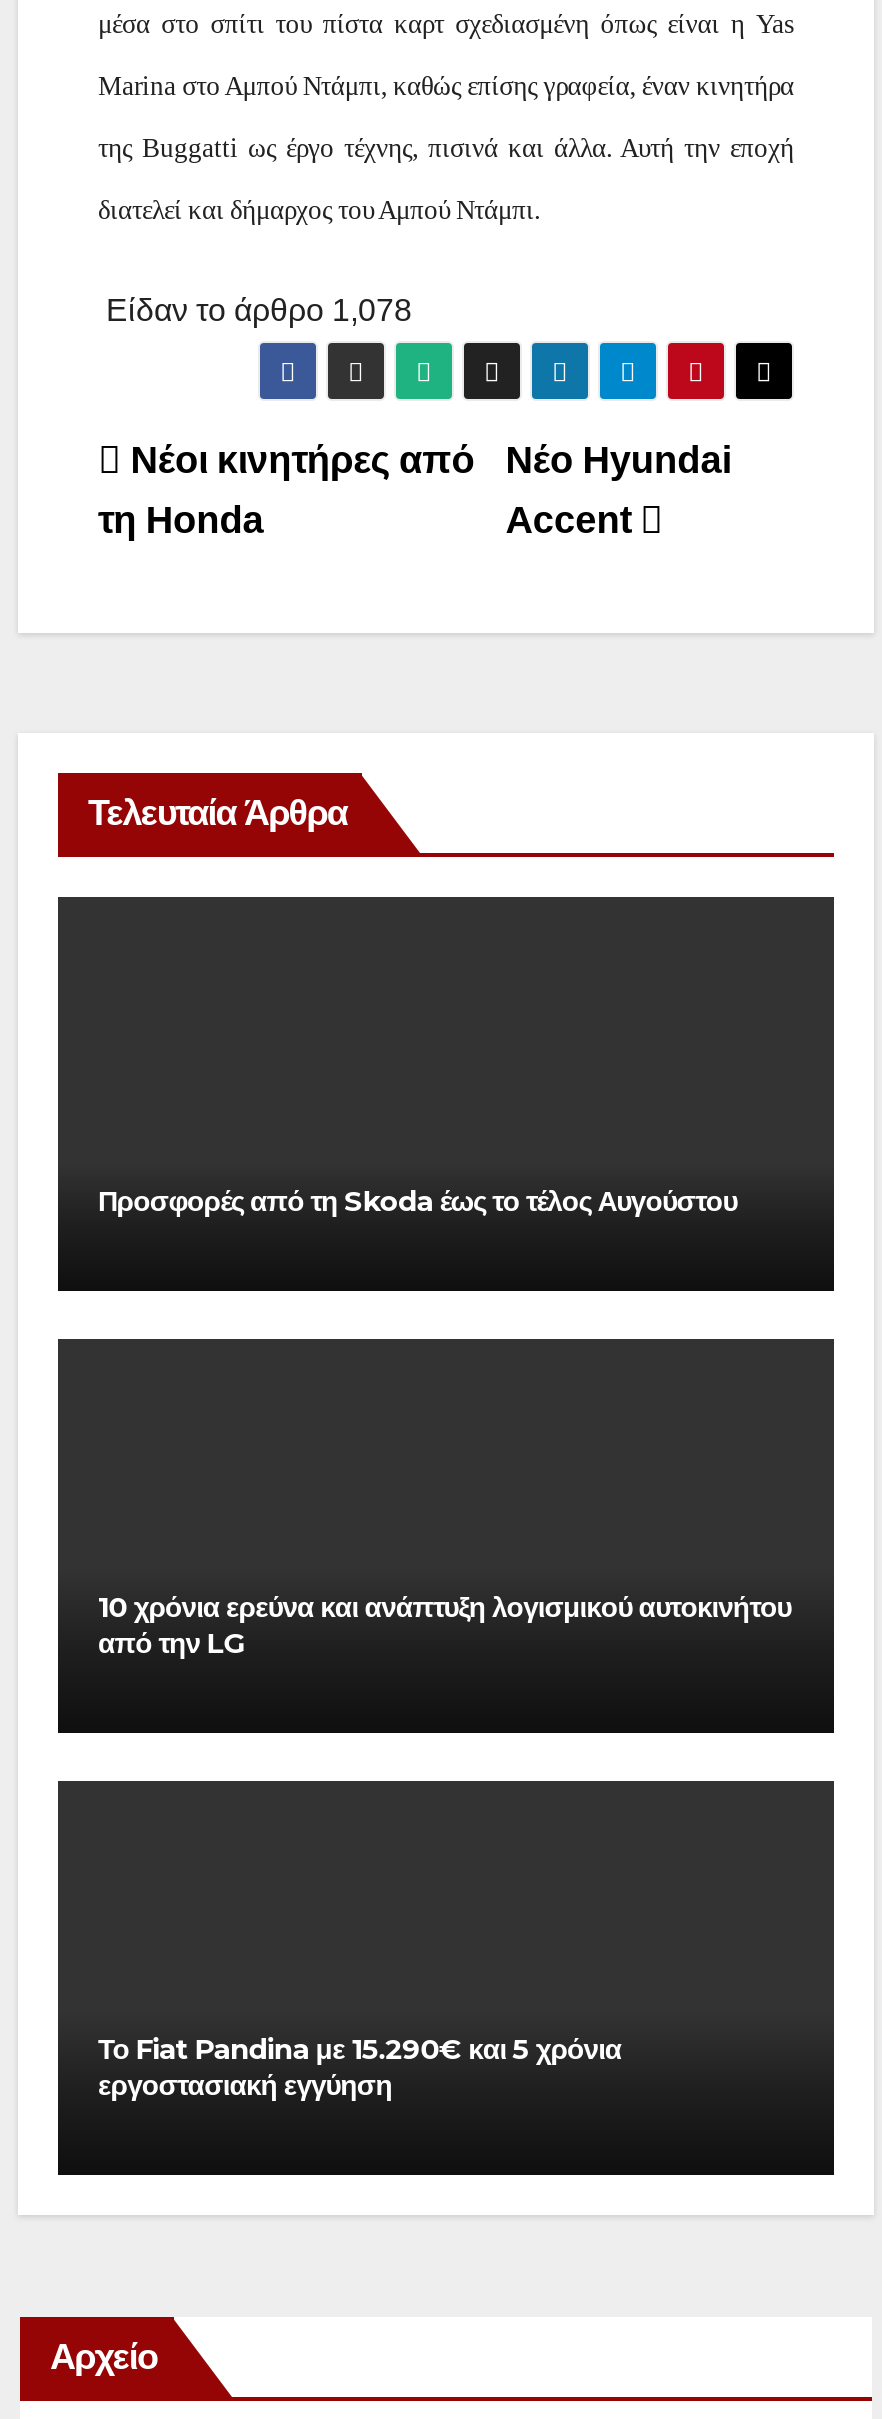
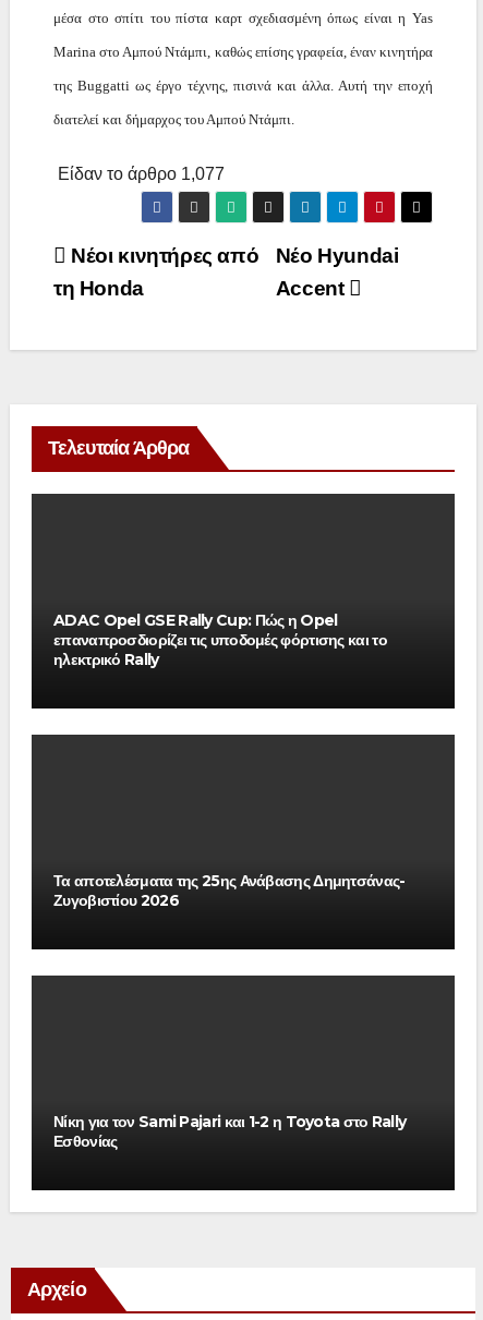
[106,293,412,327] Είδαν το άρθρο 1,078 -> [58,165,225,183] Είδαν το άρθρο 1,077
[98,1183,737,1219] Προσφορές από τη Skoda έως το τέλος Αυγούστου -> [53,610,387,669] ADAC Opel GSE Rally Cup: Πώς η Opel | επαναπροσδιορίζει τις υποδομές φόρτισης και το | ηλεκτρικό Rally
[98,1589,791,1661] 10 χρόνια ερεύνα και ανάπτυξη λογισμικού αυτοκινήτου | από την LG -> [53,871,405,910] Τα αποτελέσματα της 25ης Ανάβασης Δημητσάνας- | Ζυγοβιστίου 2026
[98,2031,621,2103] Το Fiat Pandina με 15.290€ και 5 χρόνια | εργοστασιακή εγγύηση -> [53,1112,406,1151] Νίκη για τον Sami Pajari και 1-2 η Toyota στο Rally | Εσθονίας

